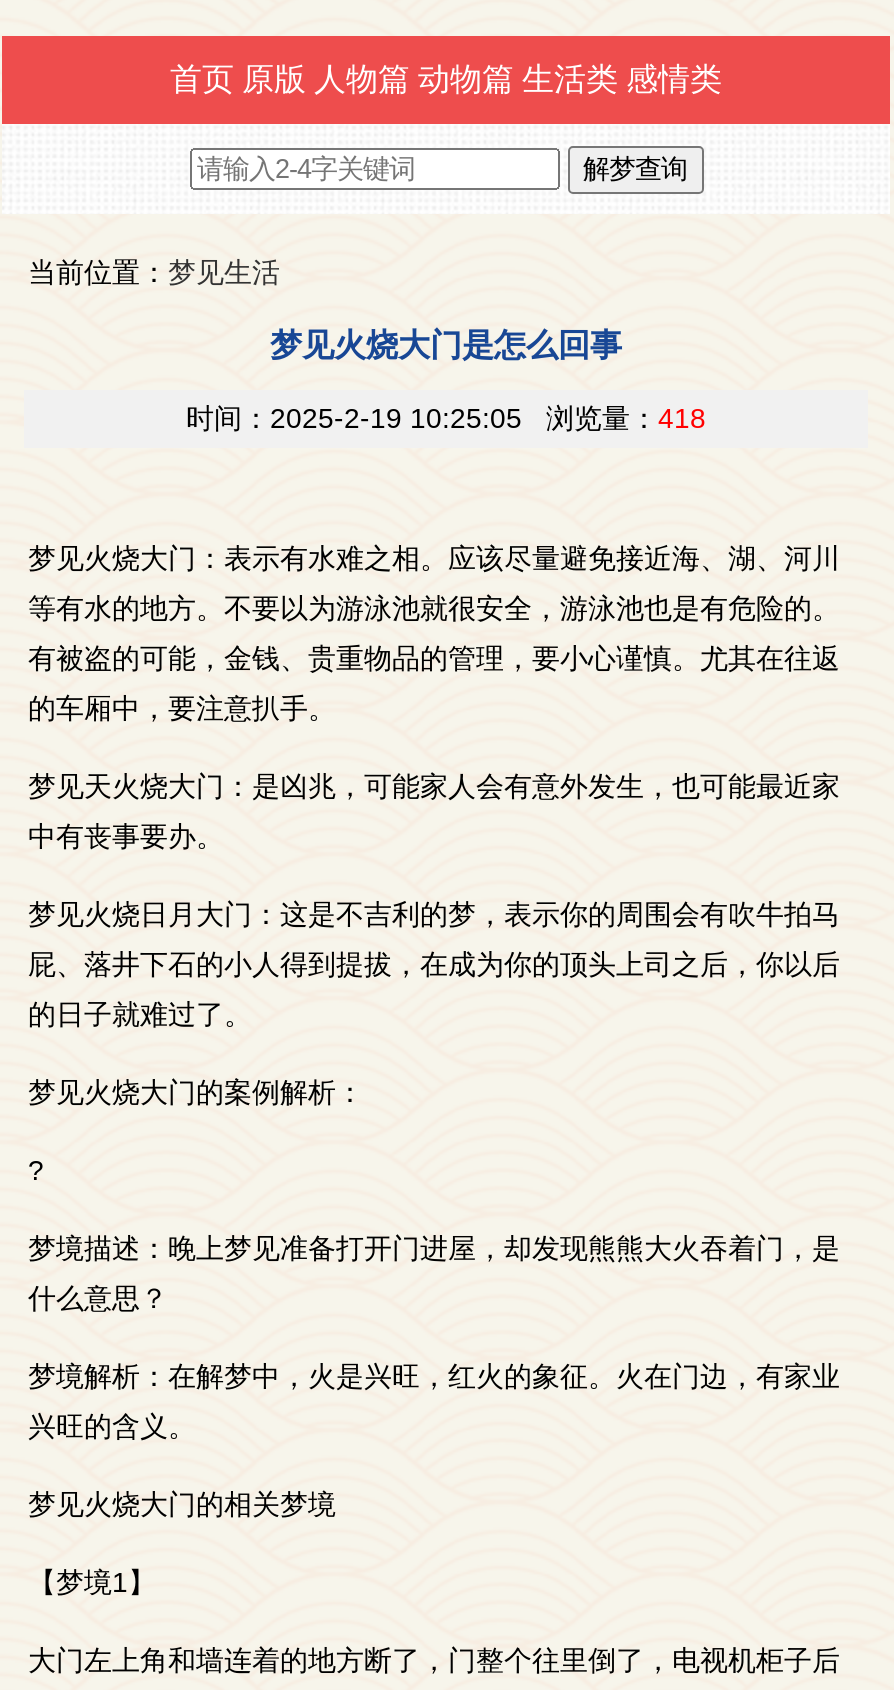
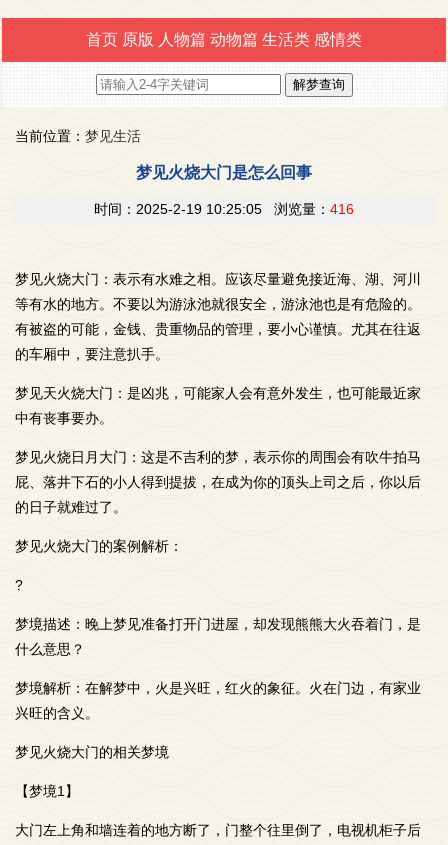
[186,402,706,434] 时间：2025-2-19 10:25:05 浏览量：418 -> [94,201,354,217] 时间：2025-2-19 10:25:05 浏览量：416

